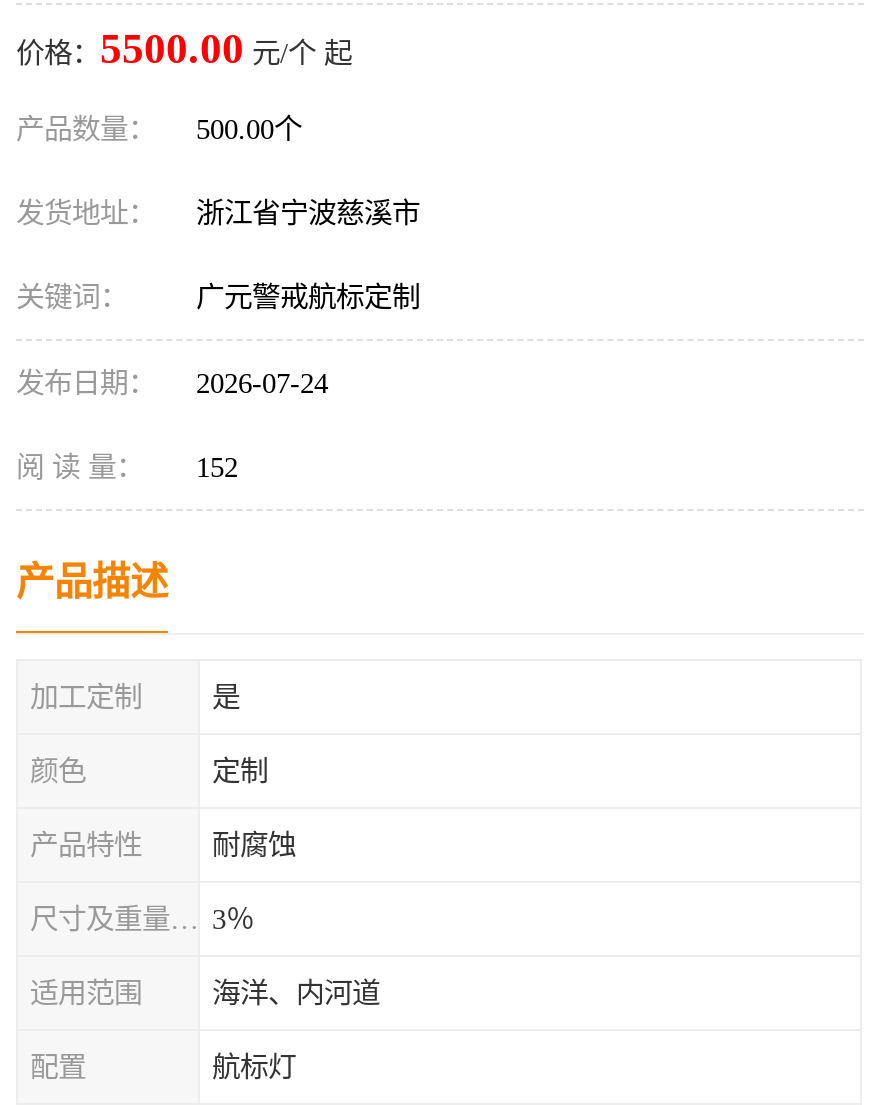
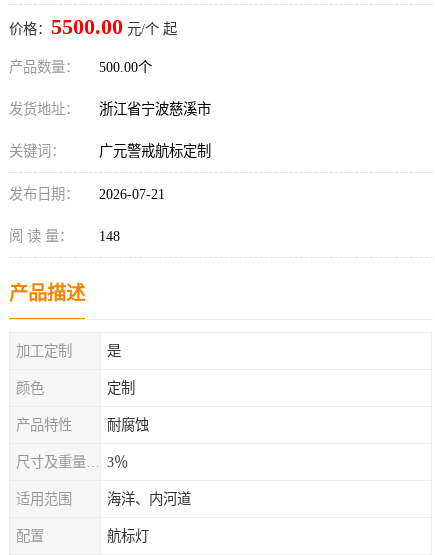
[16,367,328,399] 发布日期： 2026-07-24 -> [9,186,165,202] 发布日期： 2026-07-21
[16,451,238,483] 阅 读 量： 152 -> [9,228,120,244] 阅 读 量： 148

